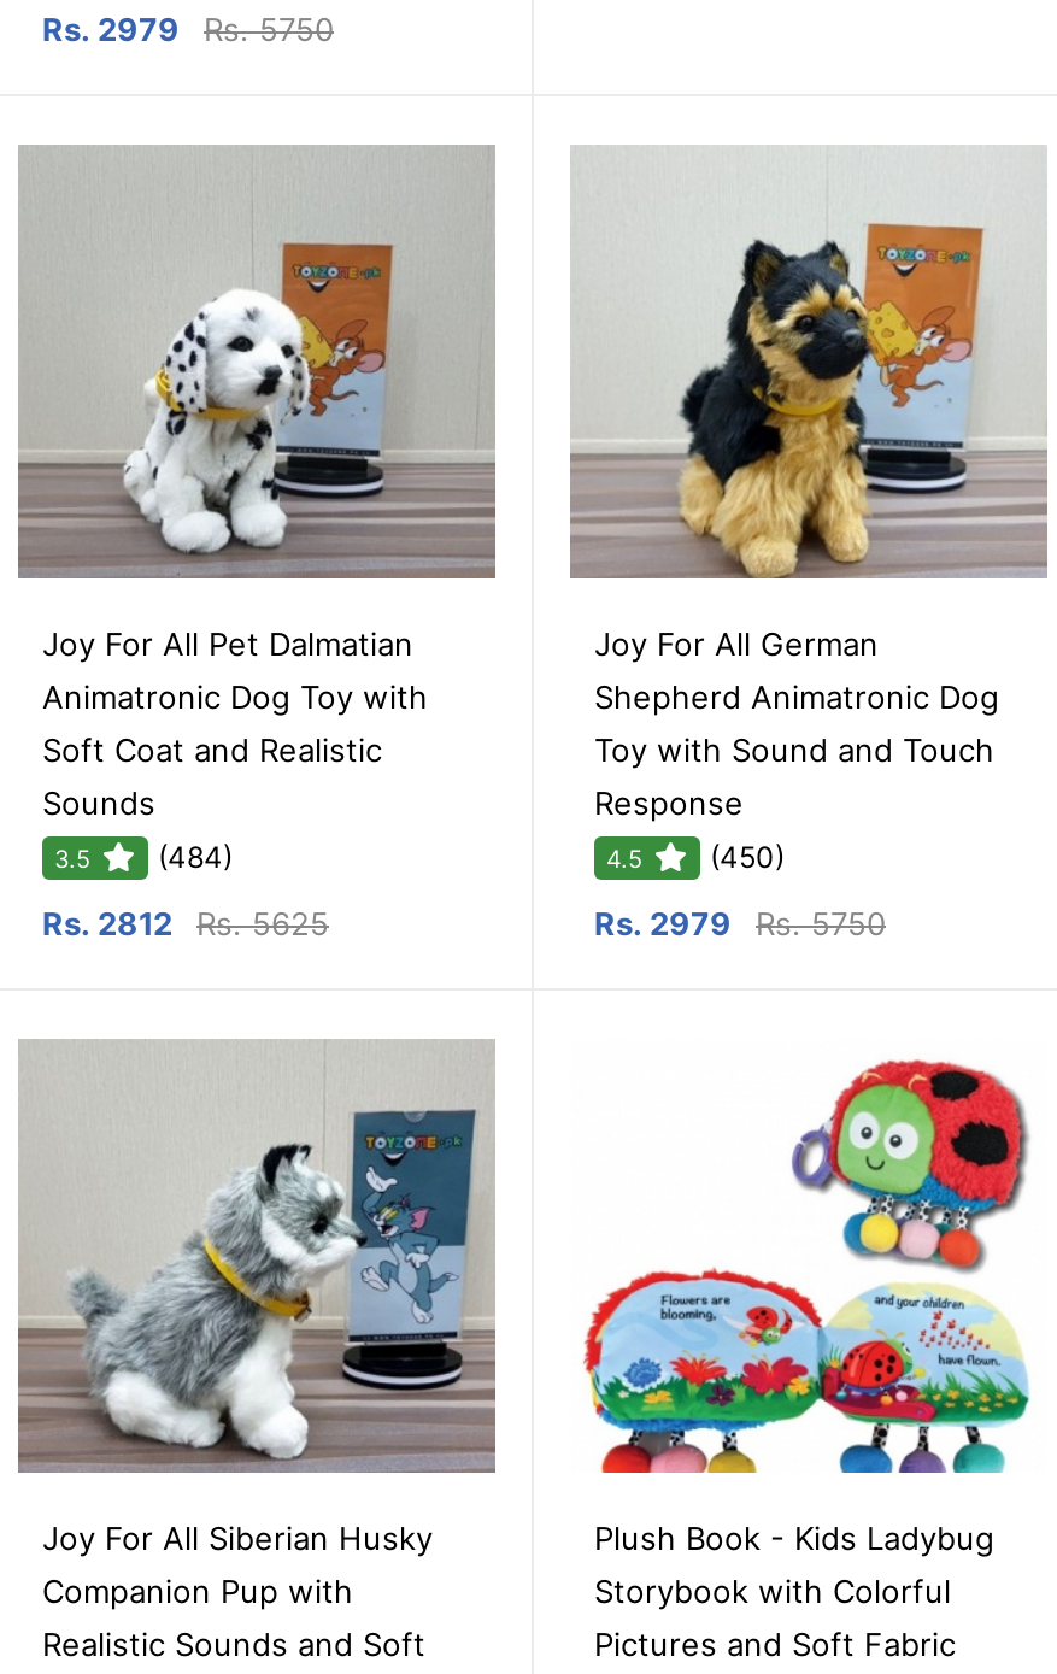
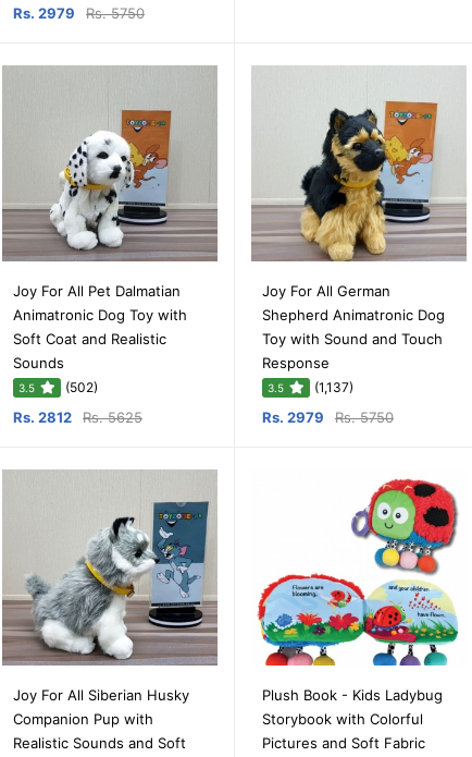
[158,839,233,875] (484) -> [65,379,98,395] (502)
[606,844,642,873] 4.5 -> [268,381,284,394] 3.5
[710,839,785,875] (450) -> [314,379,353,395] (1,137)

